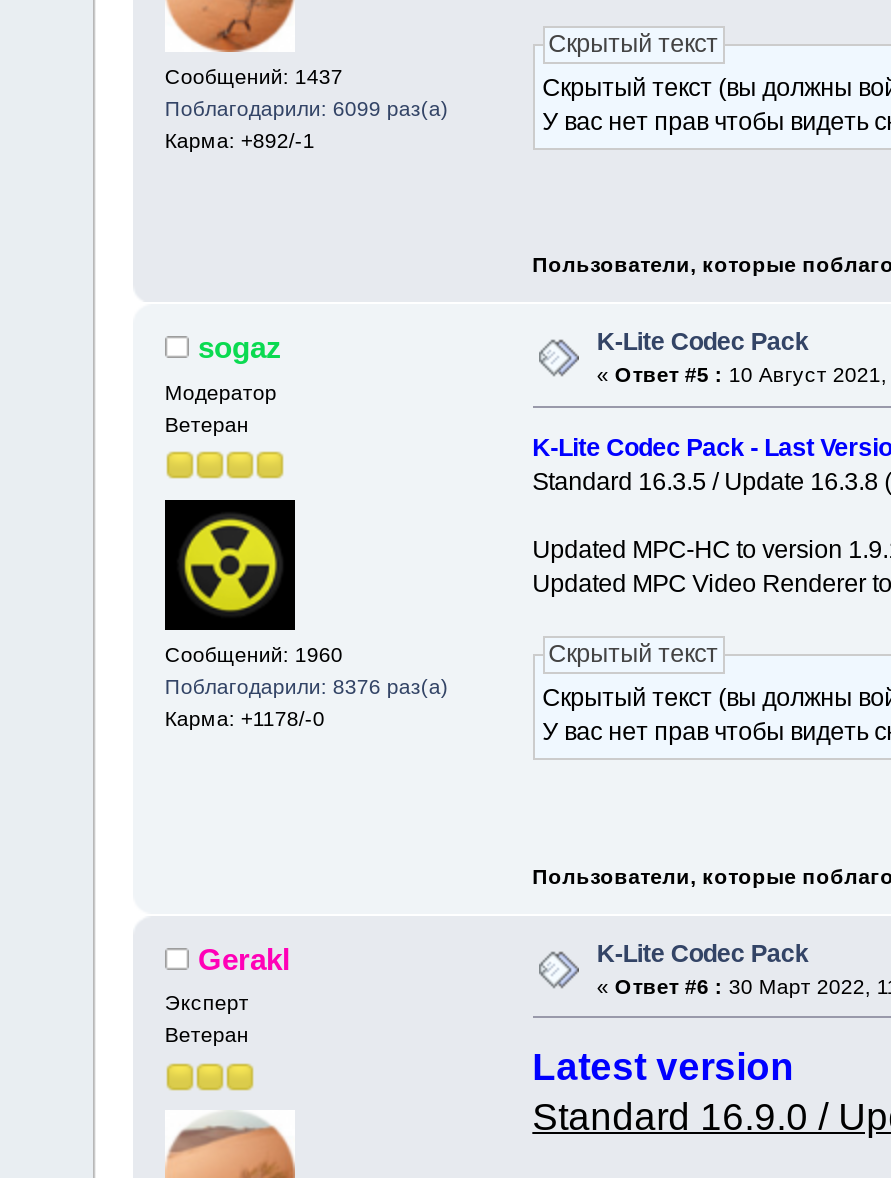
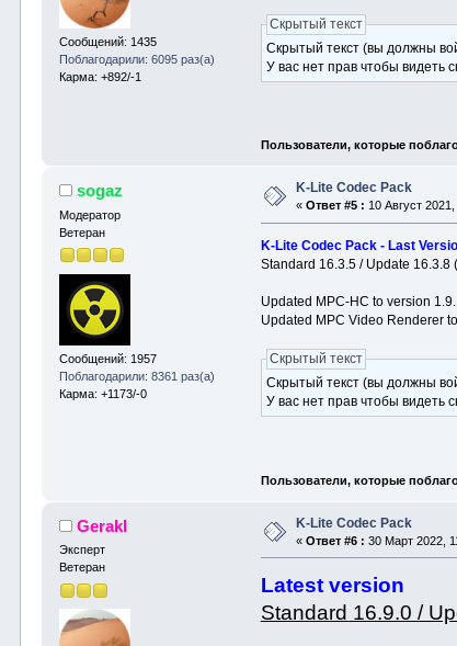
[165,65,343,89] Сообщений: 1437 -> [59,35,157,49] Сообщений: 1435
[165,97,449,121] Поблагодарили: 6099 раз(а) -> [59,53,215,66] Поблагодарили: 6095 раз(а)
[165,641,343,665] Сообщений: 1960 -> [59,352,157,365] Сообщений: 1957
[165,673,449,697] Поблагодарили: 8376 раз(а) -> [59,369,215,382] Поблагодарили: 8361 раз(а)
[165,705,325,729] Карма: +1178/-0 -> [59,387,147,400] Карма: +1173/-0

